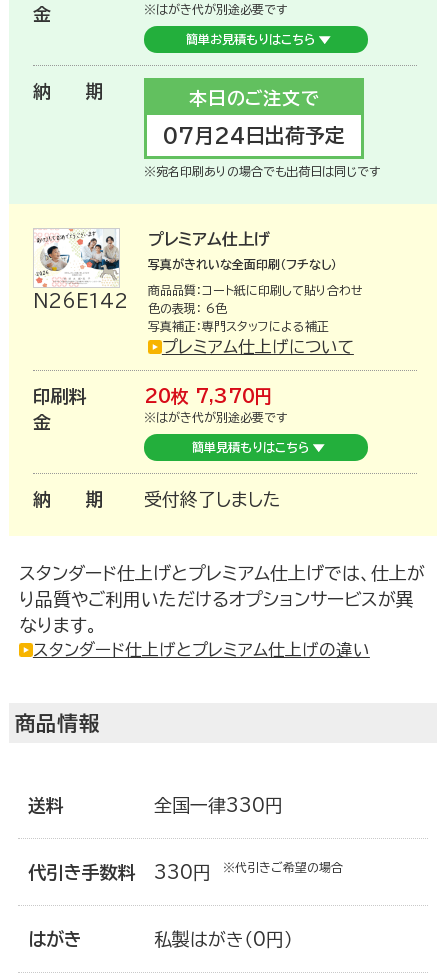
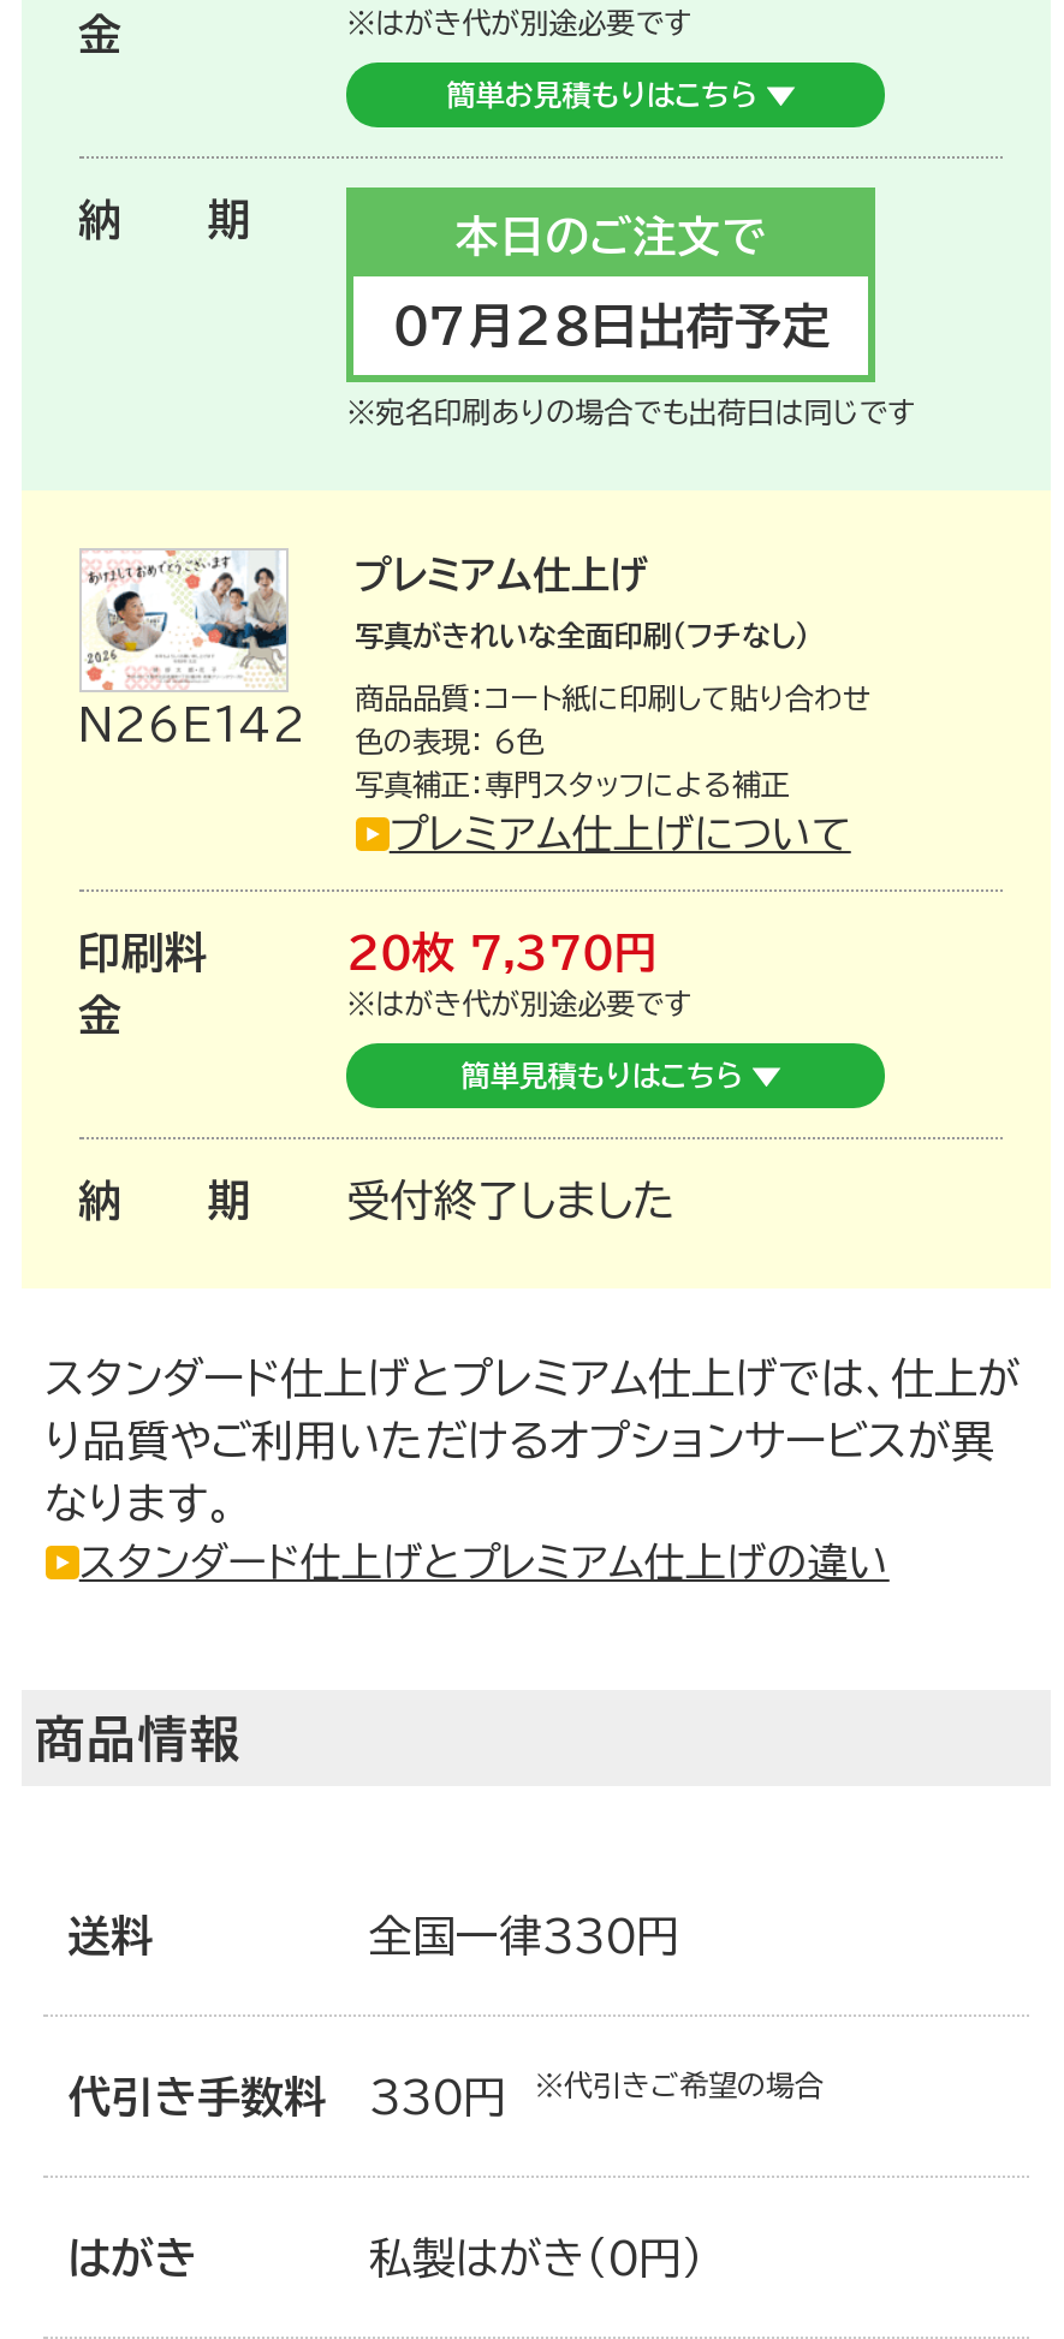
[163,125,345,145] 07月24日出荷予定 -> [392,301,830,349] 07月28日出荷予定

